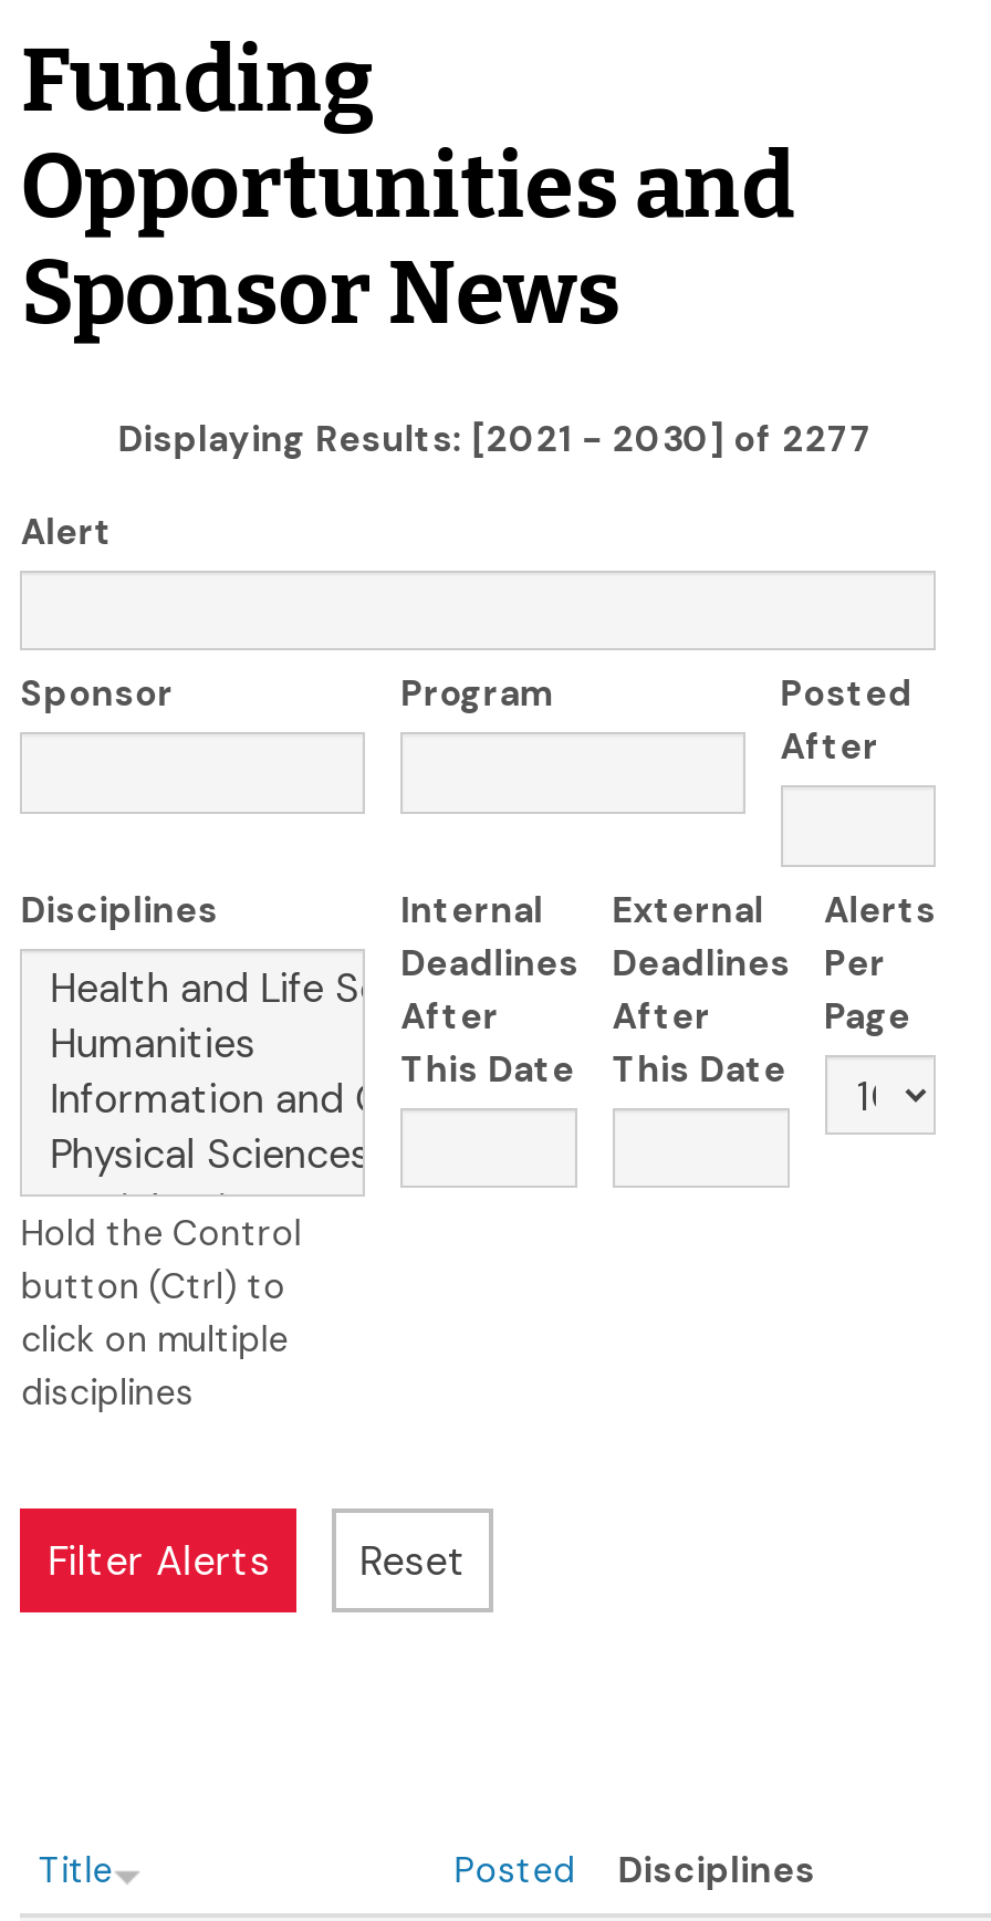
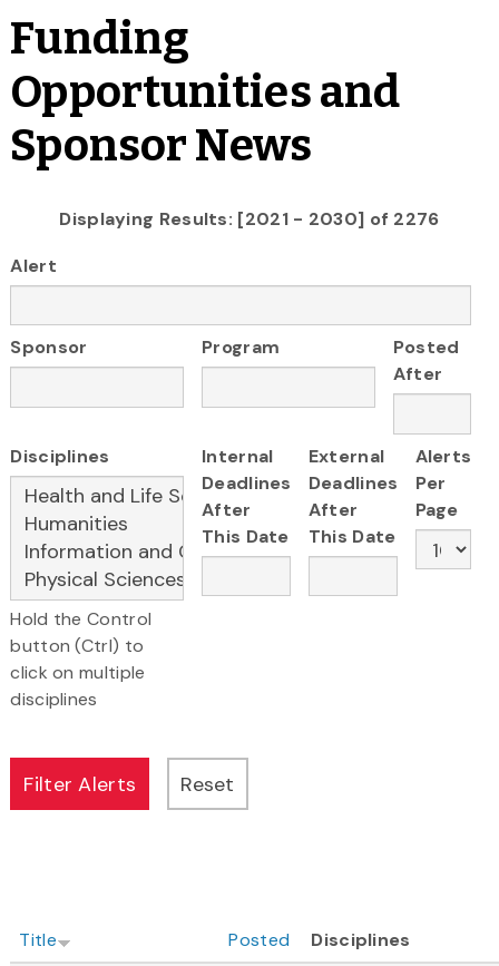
[118,416,873,462] Displaying Results: [2021 - 2030] of 2277 -> [59,207,440,231] Displaying Results: [2021 - 2030] of 2276

